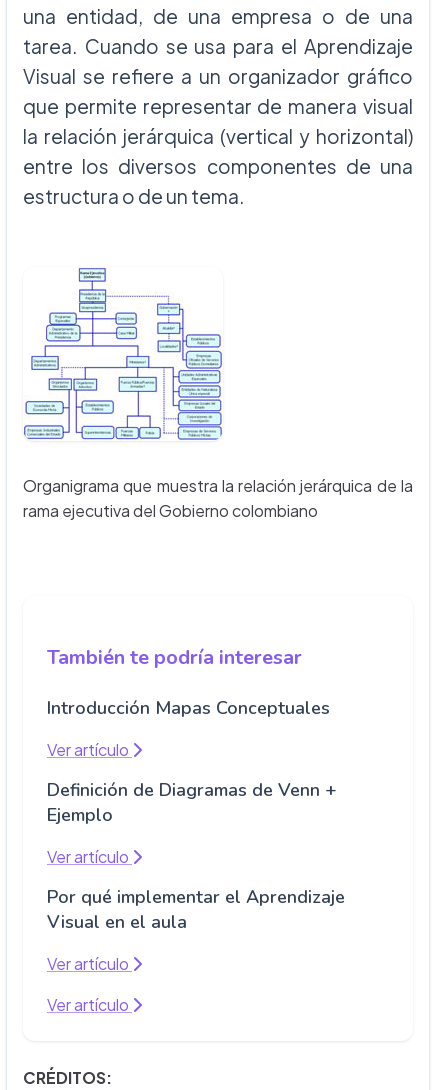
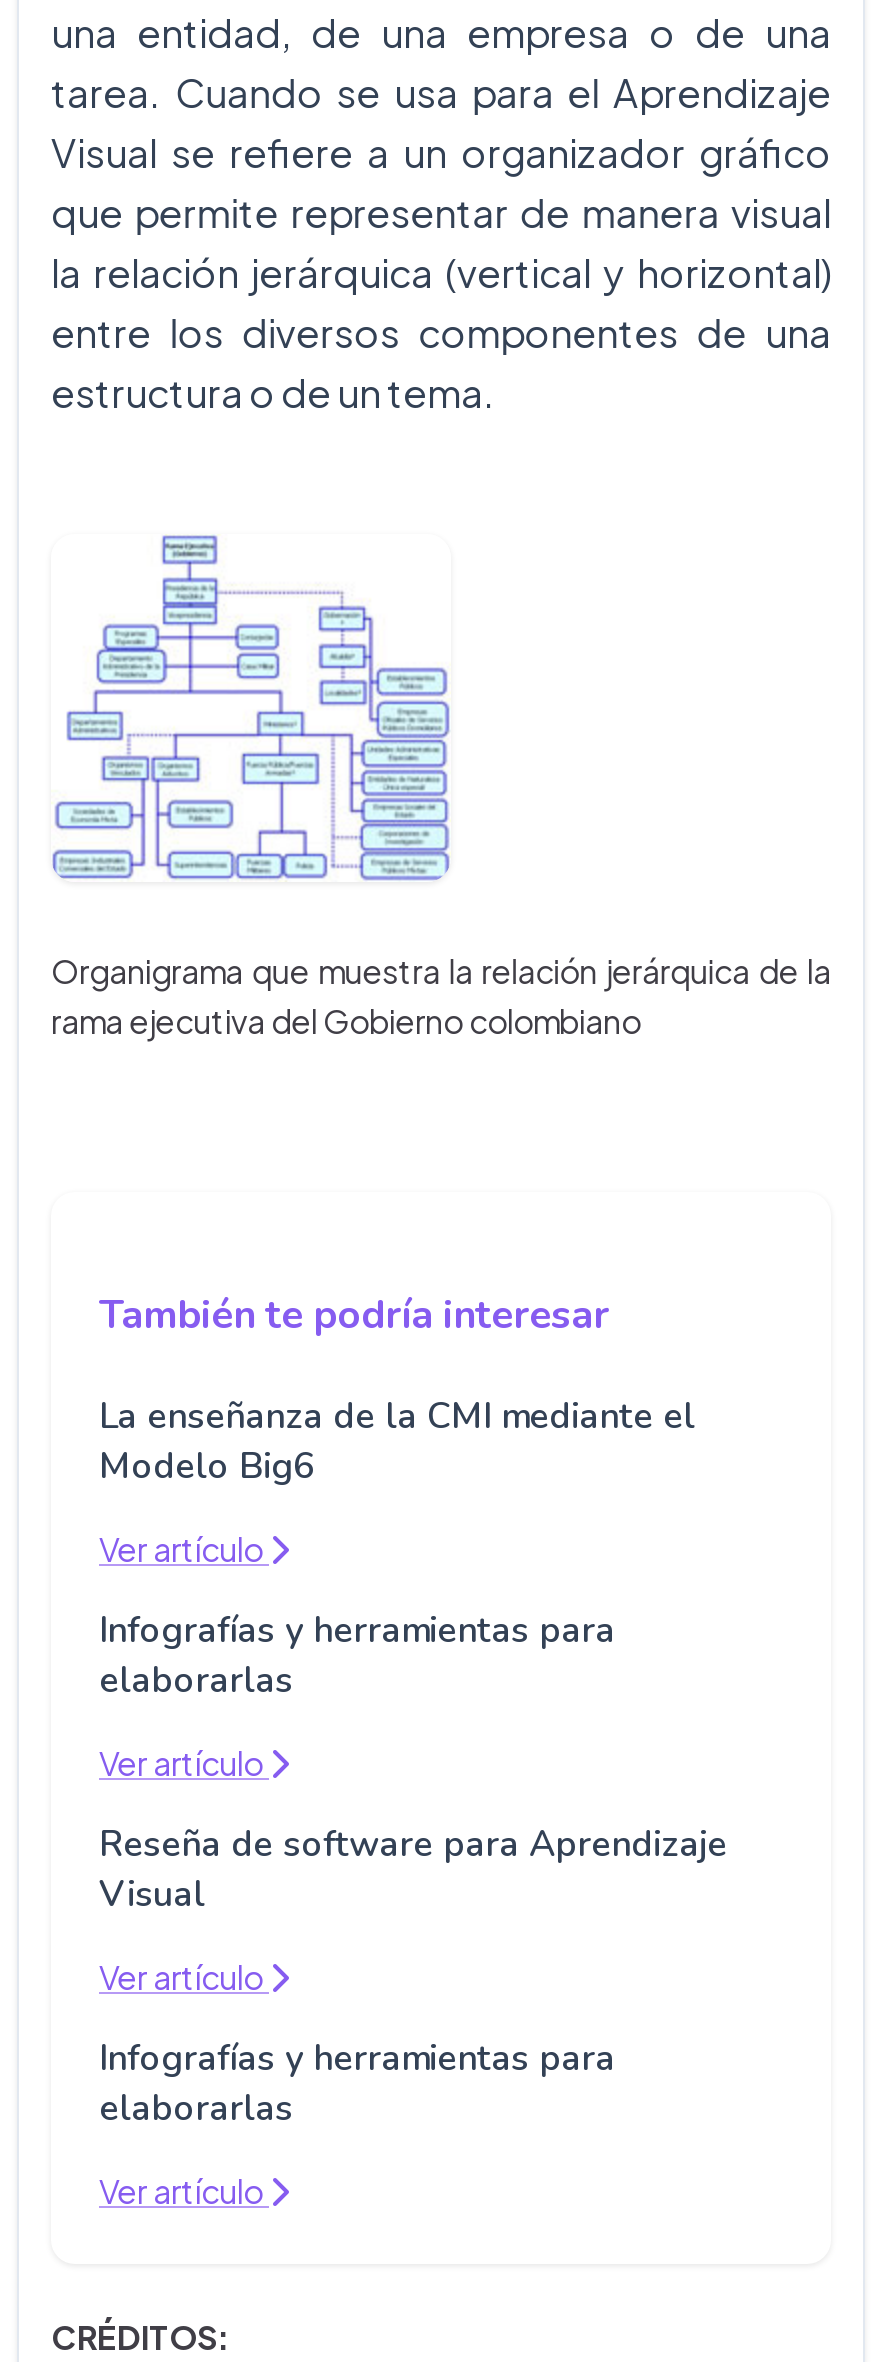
[47,696,330,720] Introducción Mapas Conceptuales -> [99,1392,695,1490] La enseñanza de la CMI mediante el | Modelo Big6
[47,778,337,827] Definición de Diagramas de Venn + | Ejemplo -> [99,1606,615,1704] Infografías y herramientas para | elaborarlas
[47,885,345,934] Por qué implementar el Aprendizaje | Visual en el aula -> [99,1820,727,1918] Reseña de software para Aprendizaje | Visual
none -> [99,2034,615,2132] Infografías y herramientas para | elaborarlas

